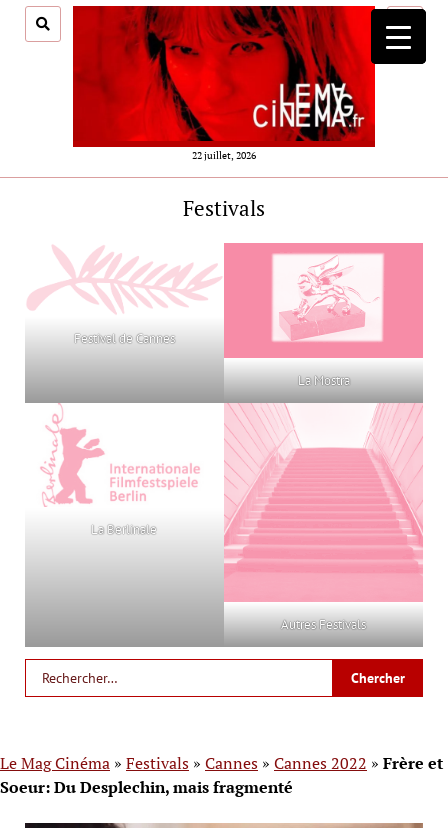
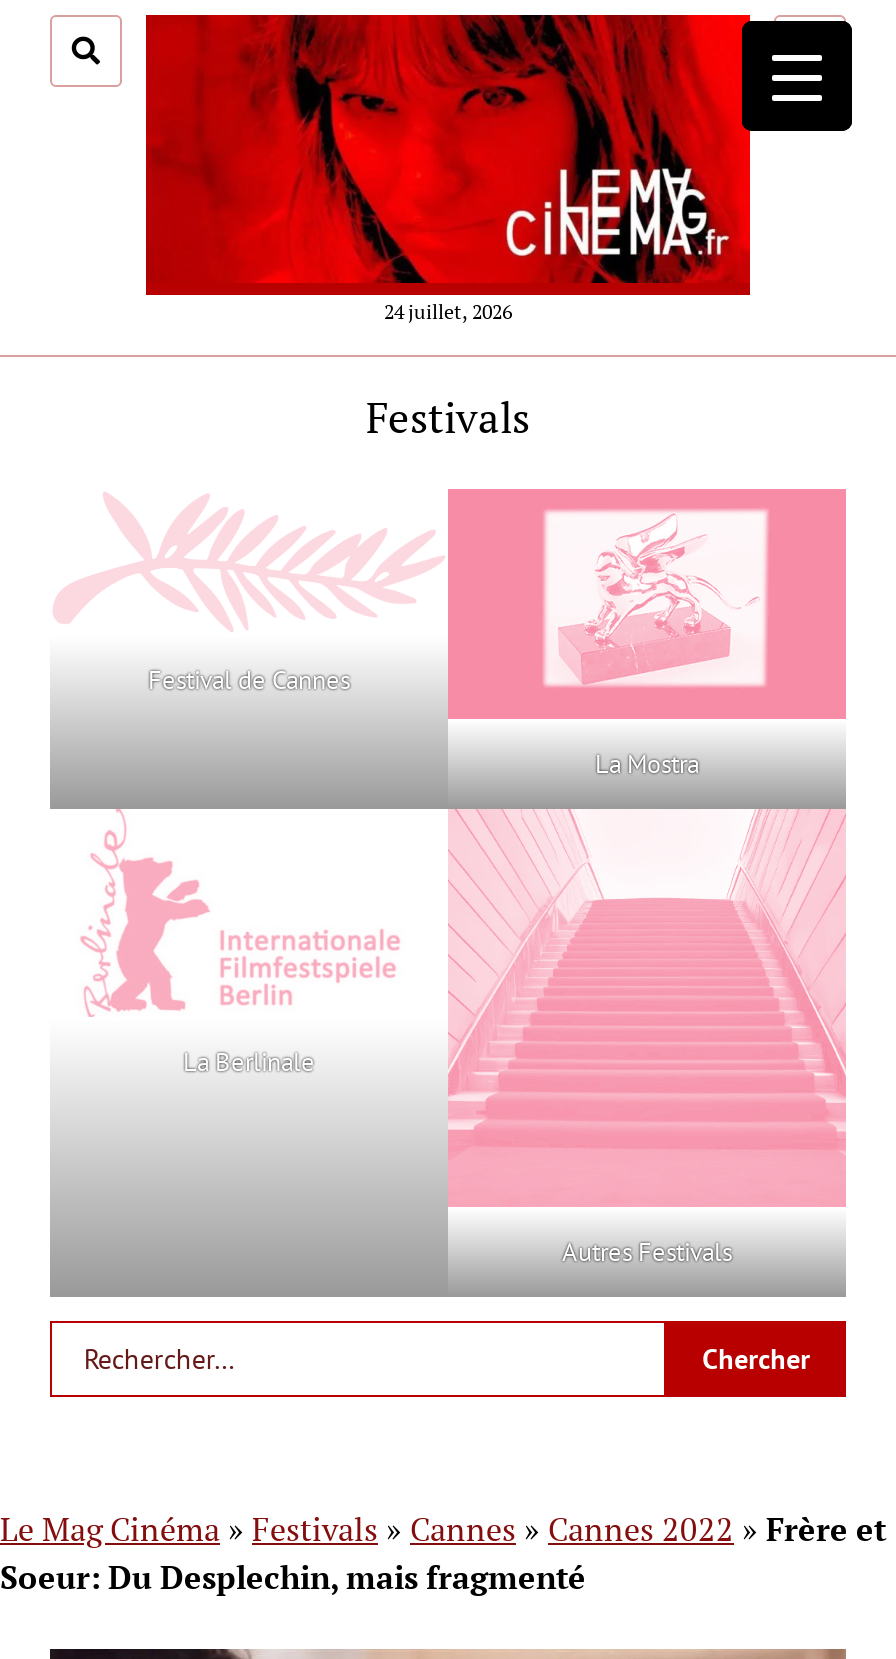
[192,149,256,162] 22 juillet, 2026 -> [384,300,512,326] 24 juillet, 2026

